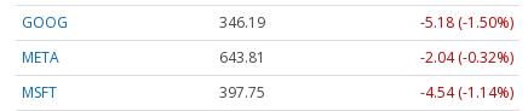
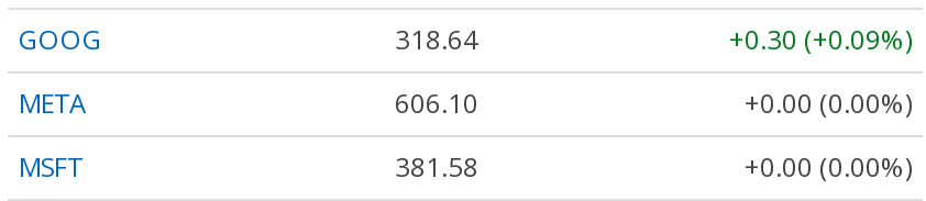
[219,11,265,32] 346.19 -> [395,20,478,57] 318.64
[420,11,513,32] -5.18 (-1.50%) -> [729,20,912,57] +0.30 (+0.09%)
[219,46,265,67] 643.81 -> [395,83,478,121] 606.10
[420,46,513,67] -2.04 (-0.32%) -> [745,83,912,121] +0.00 (0.00%)
[219,81,265,102] 397.75 -> [395,147,478,185] 381.58
[420,81,513,102] -4.54 (-1.14%) -> [745,147,912,185] +0.00 (0.00%)

